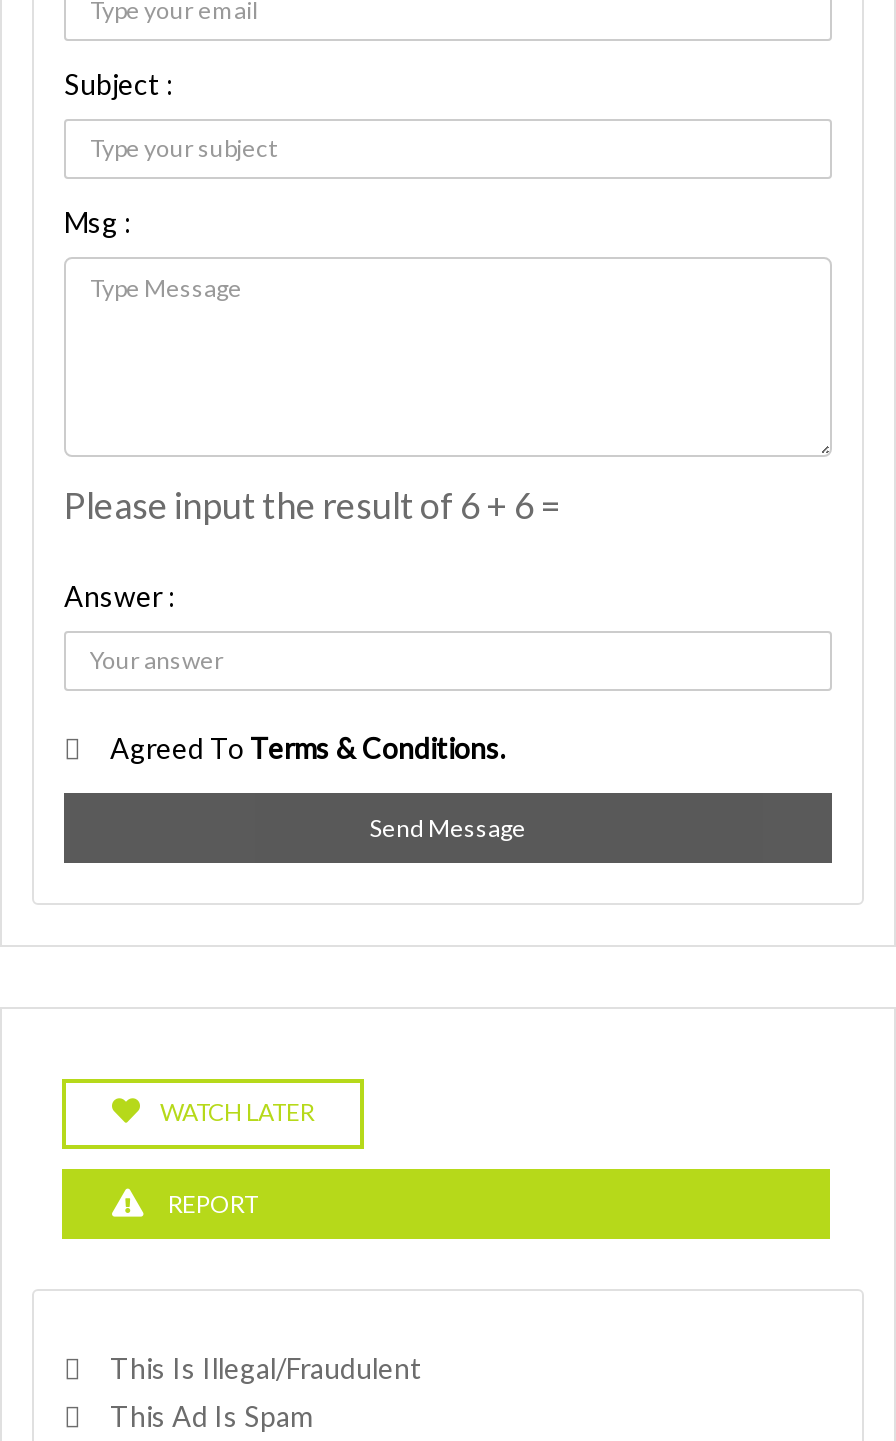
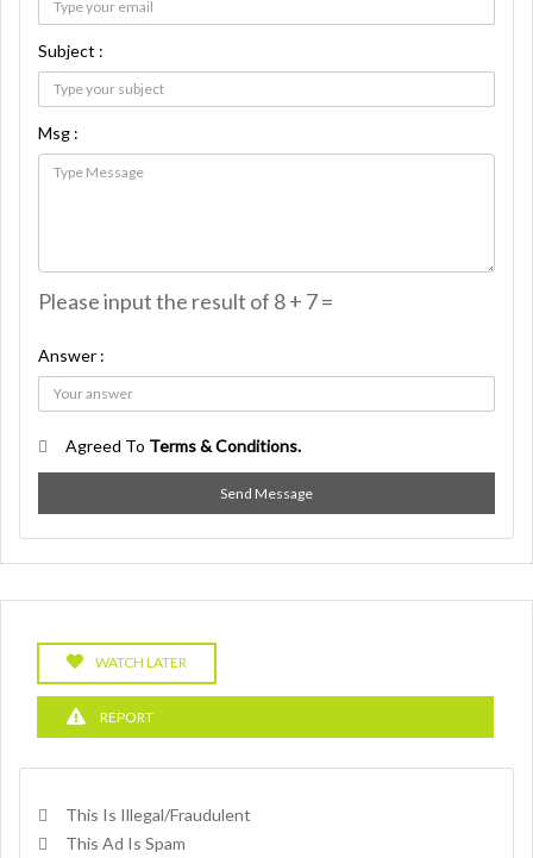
[64,483,560,527] Please input the result of 6 + 6 = -> [38,288,333,314] Please input the result of 8 + 7 =

